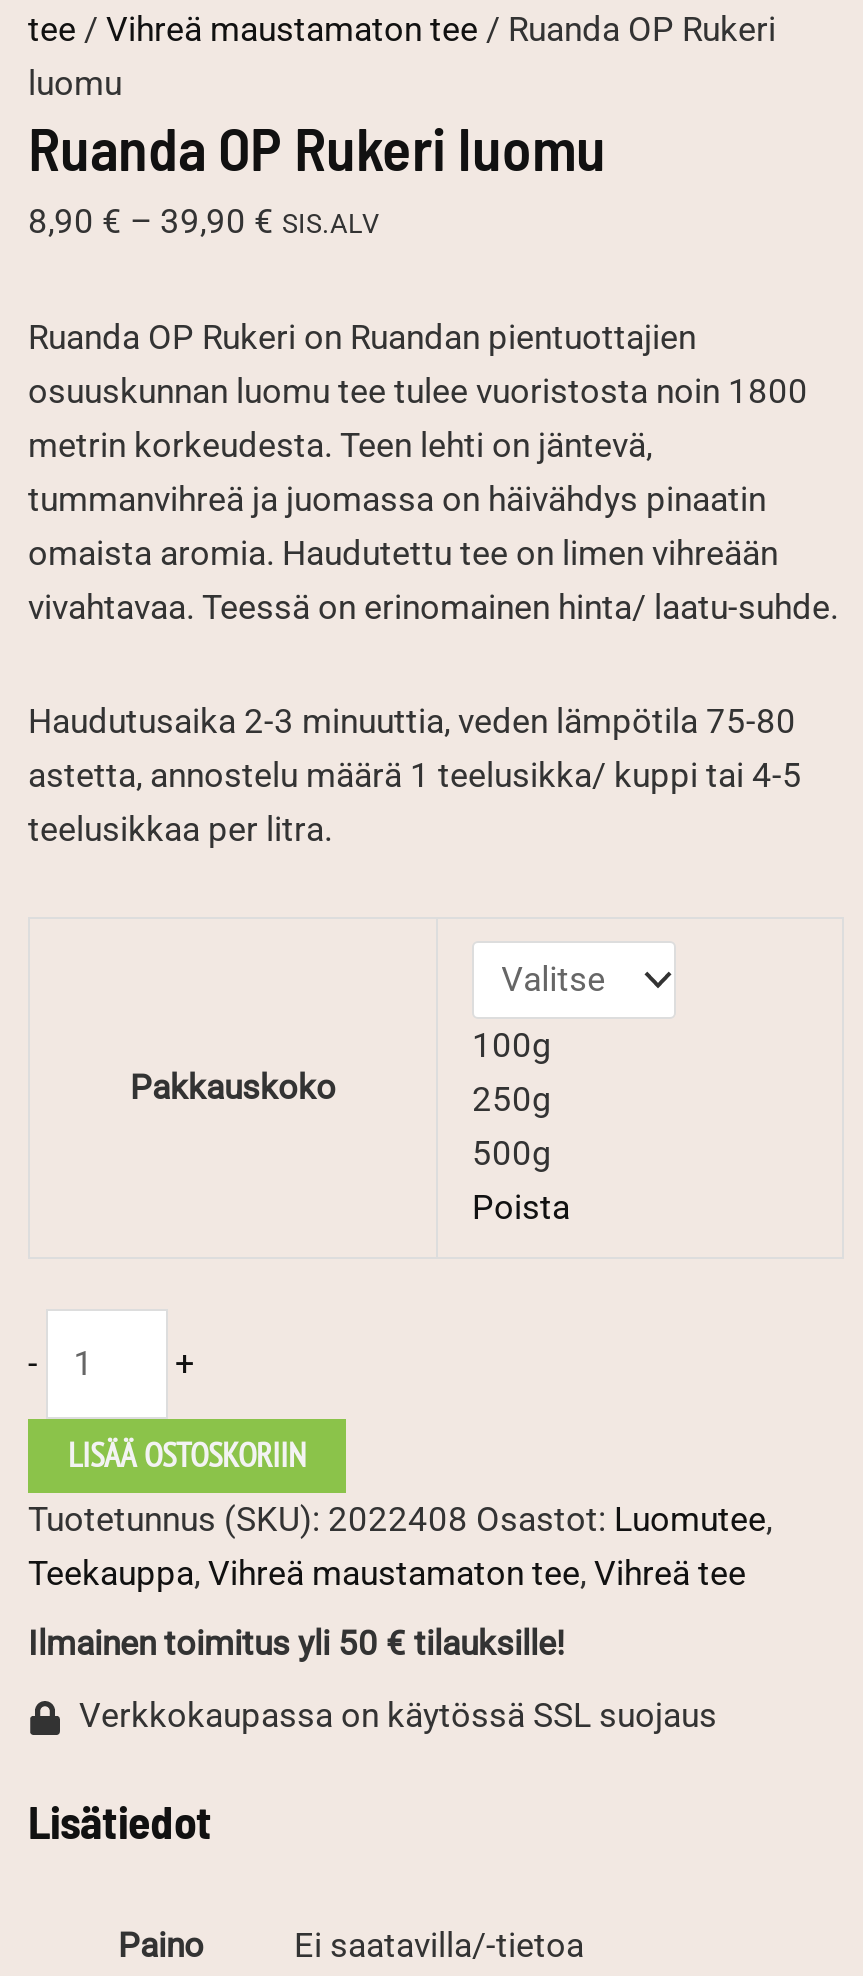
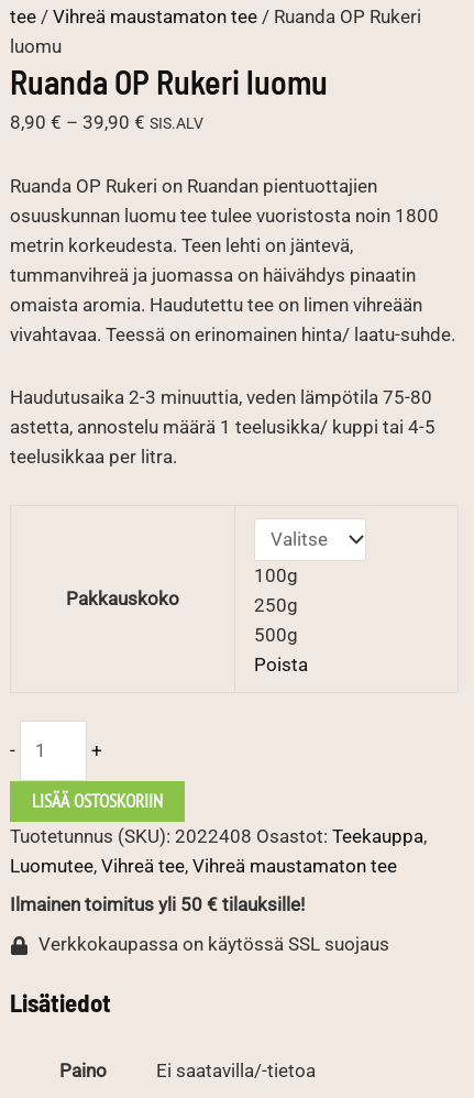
[28,1498,772,1538] Tuotetunnus (SKU): 2022408 Osastot: Luomutee, -> [10,825,427,847] Tuotetunnus (SKU): 2022408 Osastot: Teekauppa,
[28,1552,746,1592] Teekauppa, Vihreä maustamaton tee, Vihreä tee -> [10,855,397,877] Luomutee, Vihreä tee, Vihreä maustamaton tee

